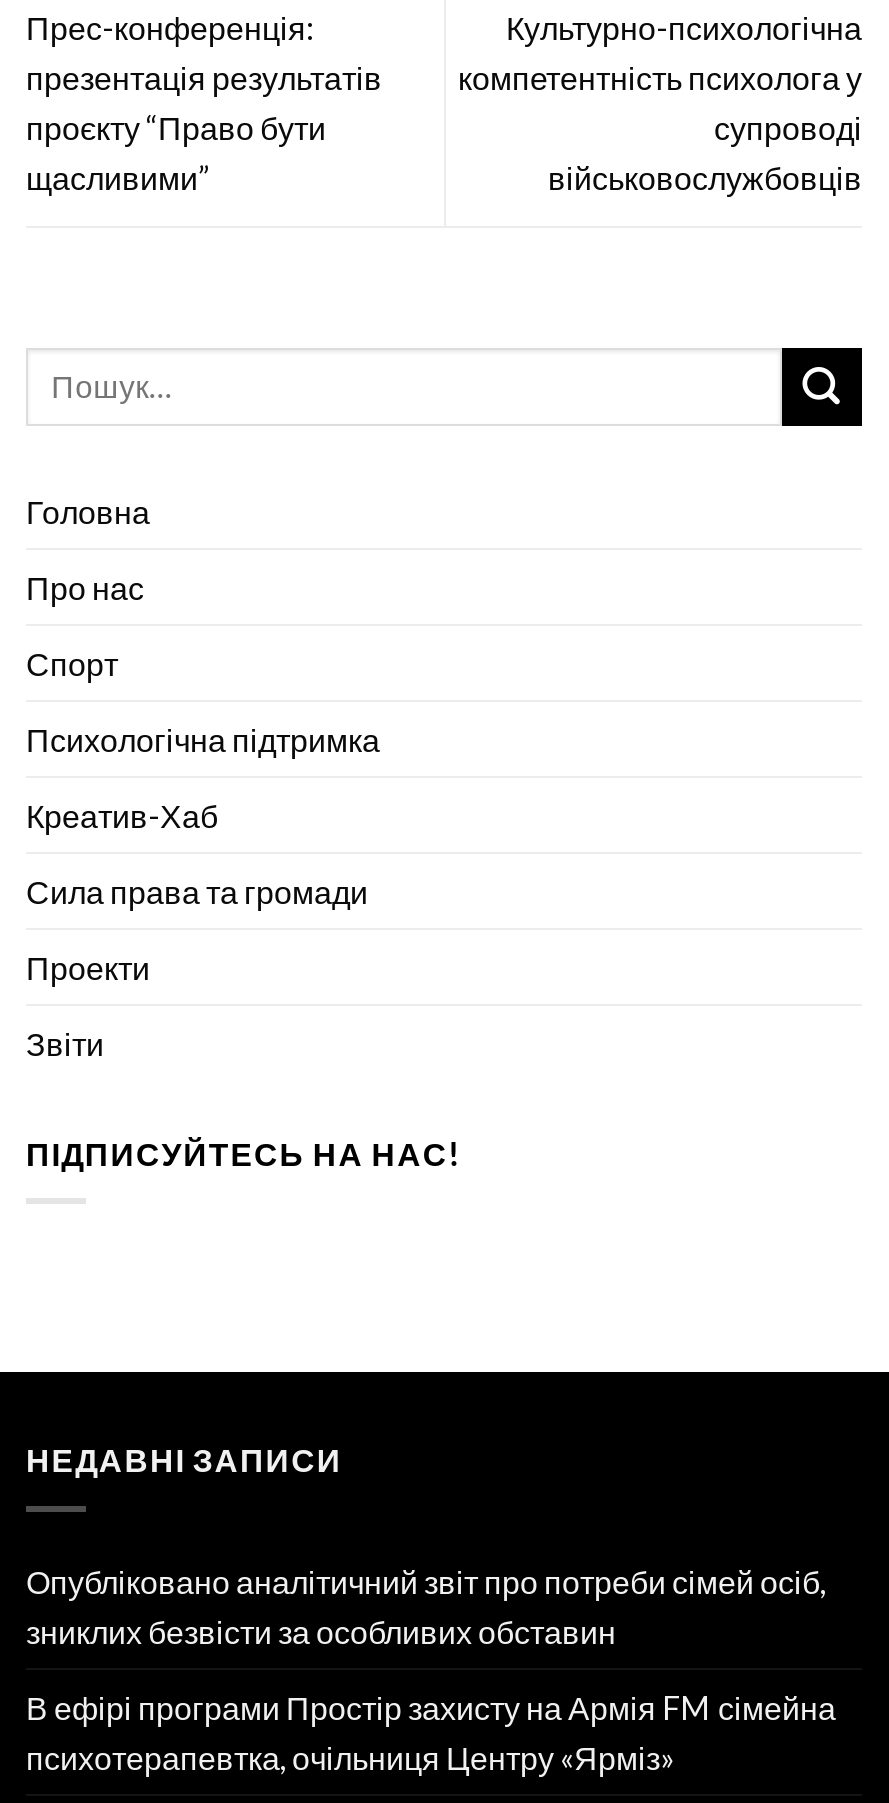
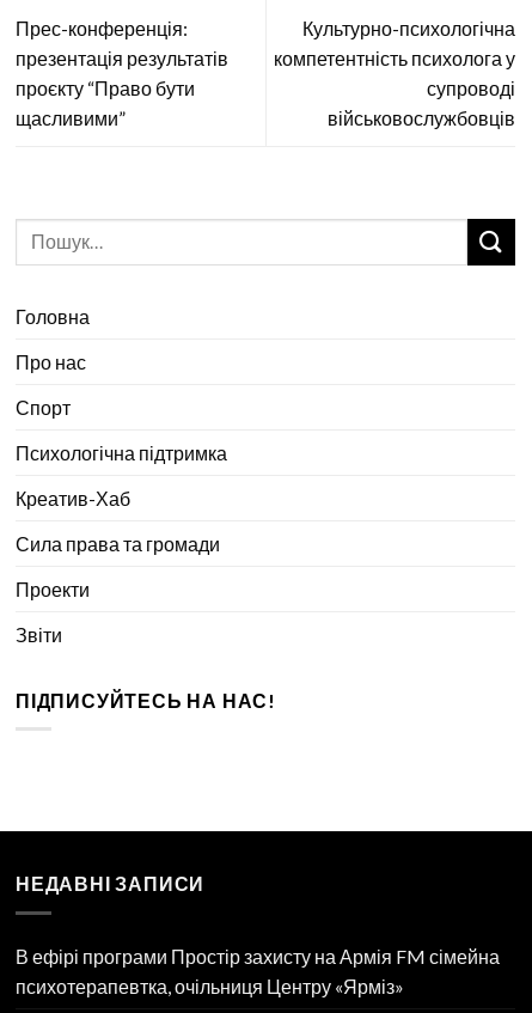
[26,1562,826,1650] Опубліковано аналітичний звіт про потреби сімей осіб, | зниклих безвісти за особливих обставин -> none

